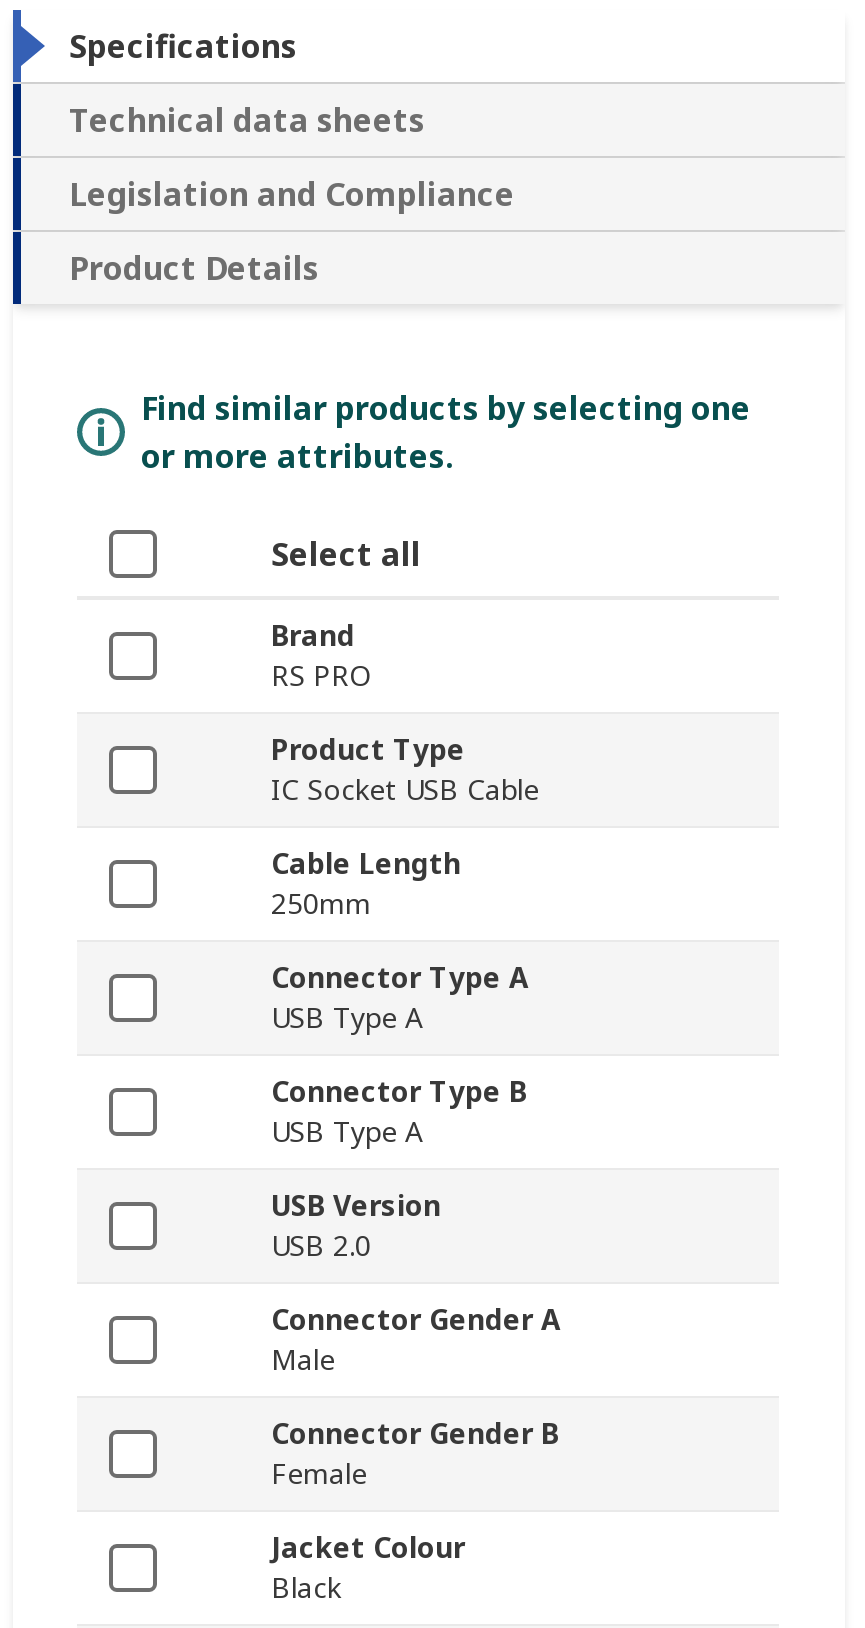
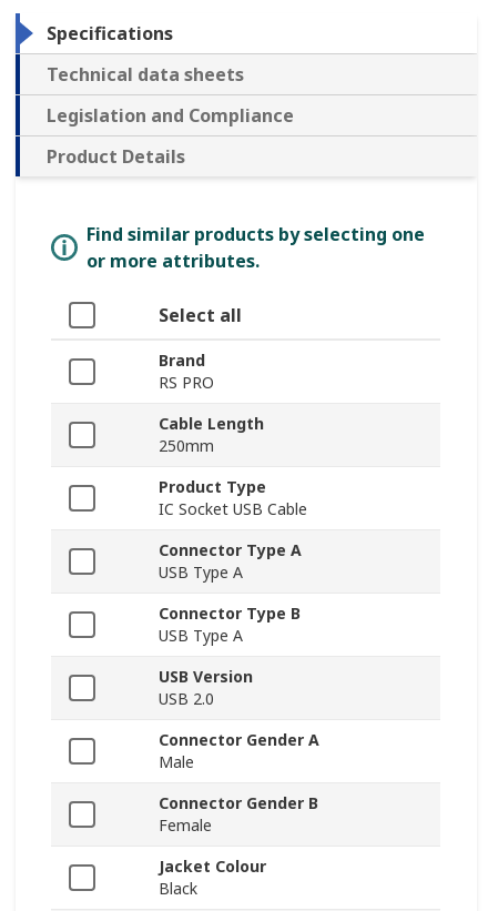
moved [271,730,539,808] -> [159,476,307,519]: Product Type | IC Socket USB Cable
moved [271,844,461,922] -> [159,413,264,456]: Cable Length | 250mm

